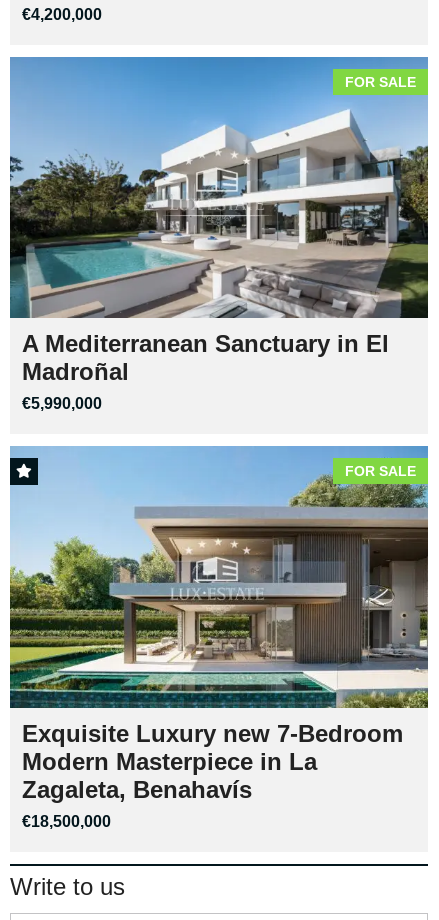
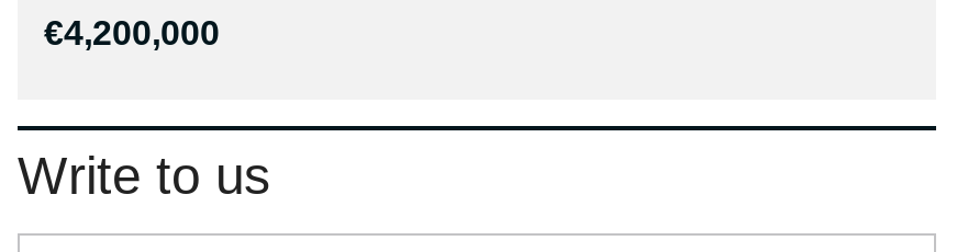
[9,56,429,319] [image] | FOR SALE -> none
[22,330,389,412] A Mediterranean Sanctuary in El | Madroñal | €5,990,000 -> none
[9,445,429,709] [image] | FOR SALE -> none
[22,720,403,830] Exquisite Luxury new 7-Bedroom | Modern Masterpiece in La | Zagaleta, Benahavís | €18,500,000 -> none

